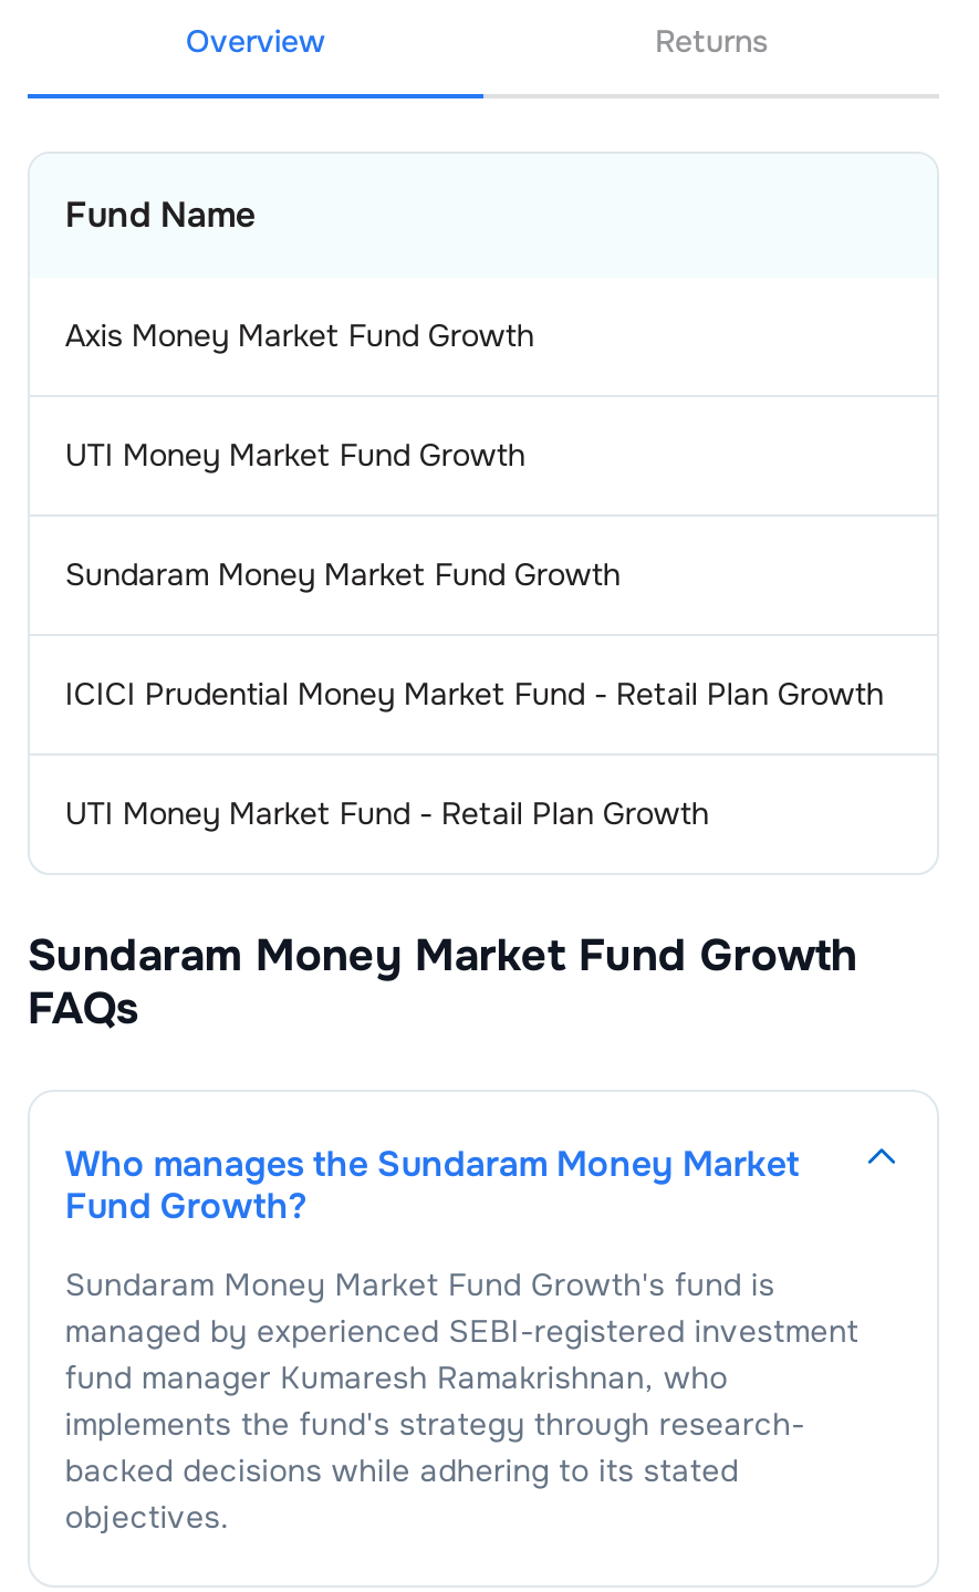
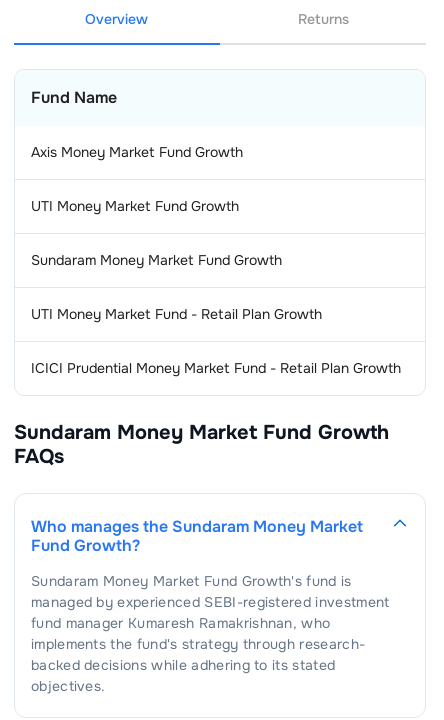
moved [65,673,884,712] -> [31,358,401,376]: ICICI Prudential Money Market Fund - Retail Plan Growth
moved [65,792,709,832] -> [31,304,322,322]: UTI Money Market Fund - Retail Plan Growth

